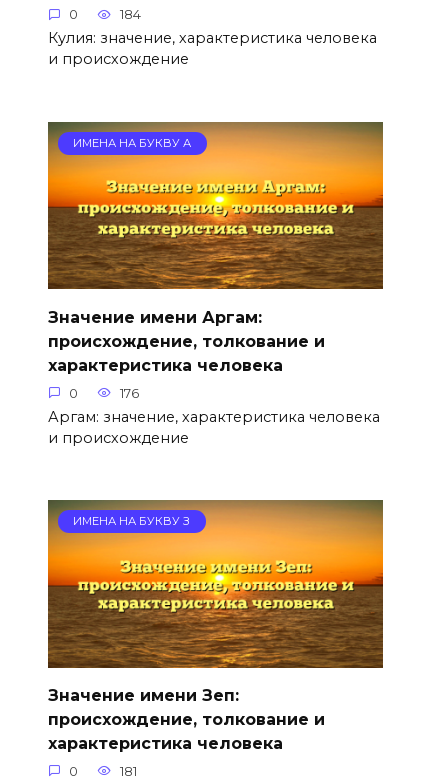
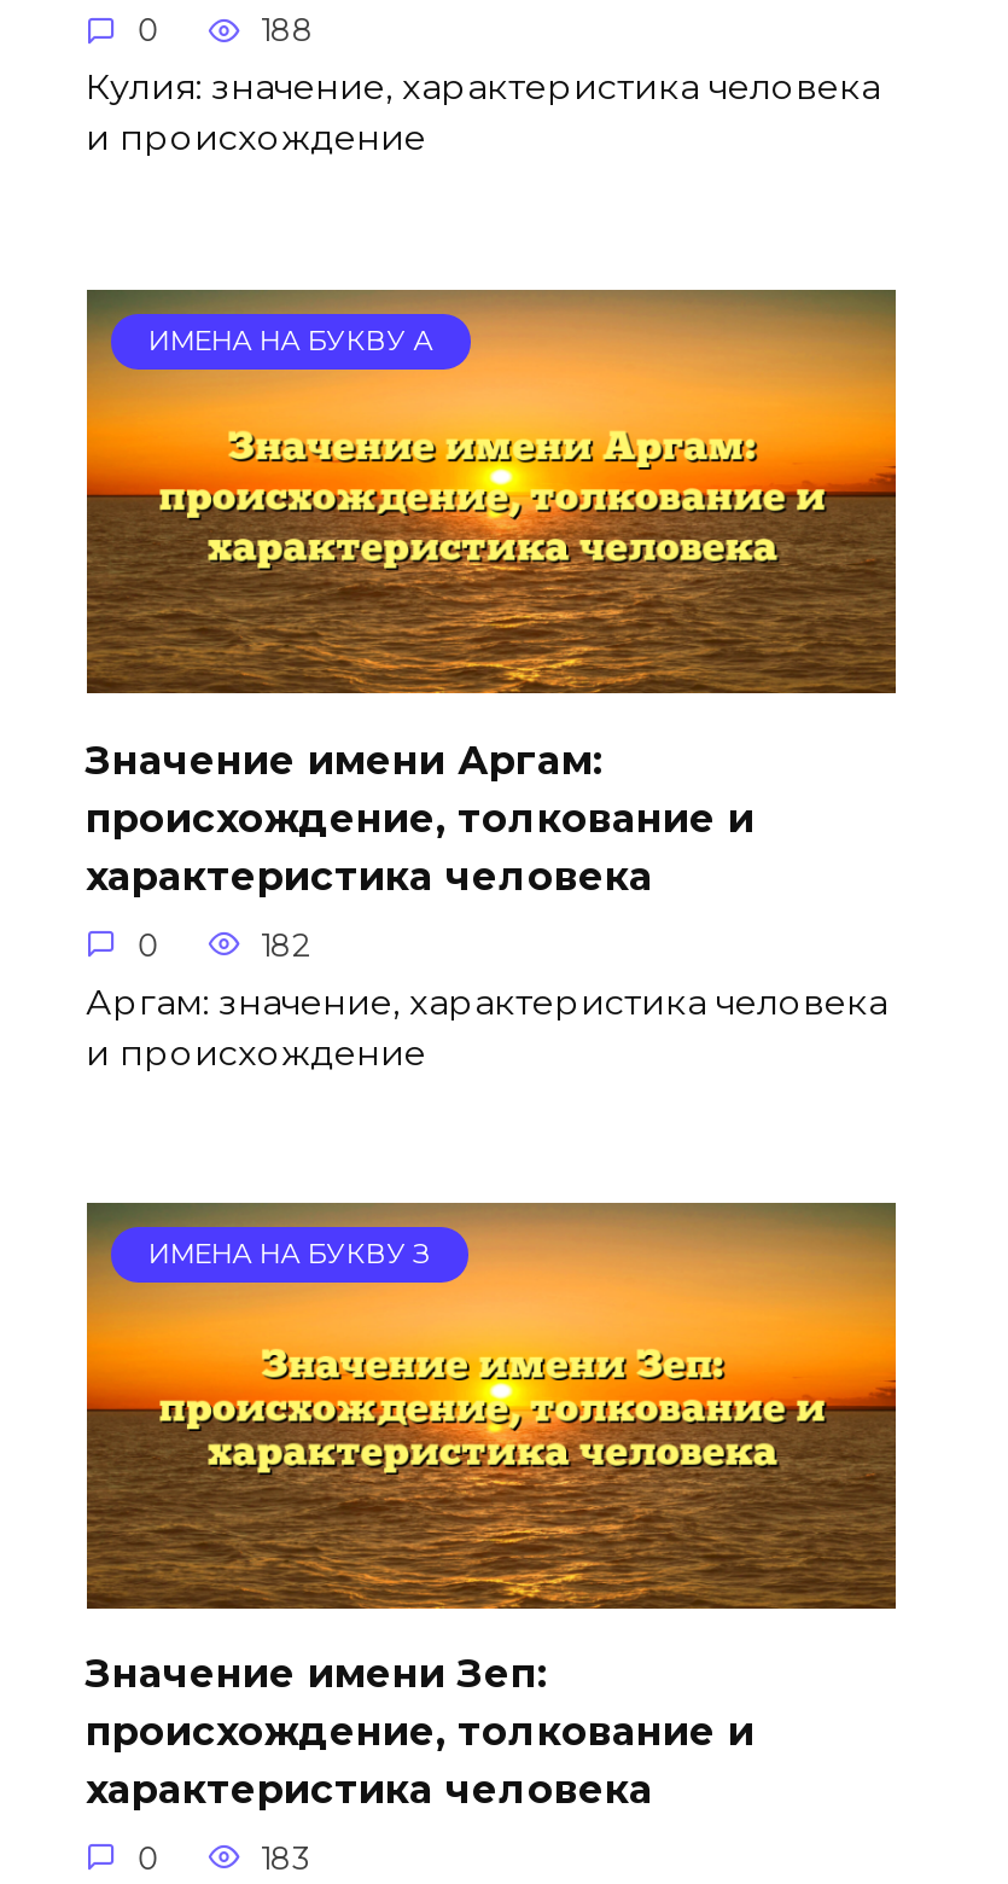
[120,7,141,22] 184 -> [261,13,314,50] 188
[120,386,139,401] 176 -> [261,927,309,963] 182
[120,764,137,779] 181 -> [261,1841,311,1877] 183

